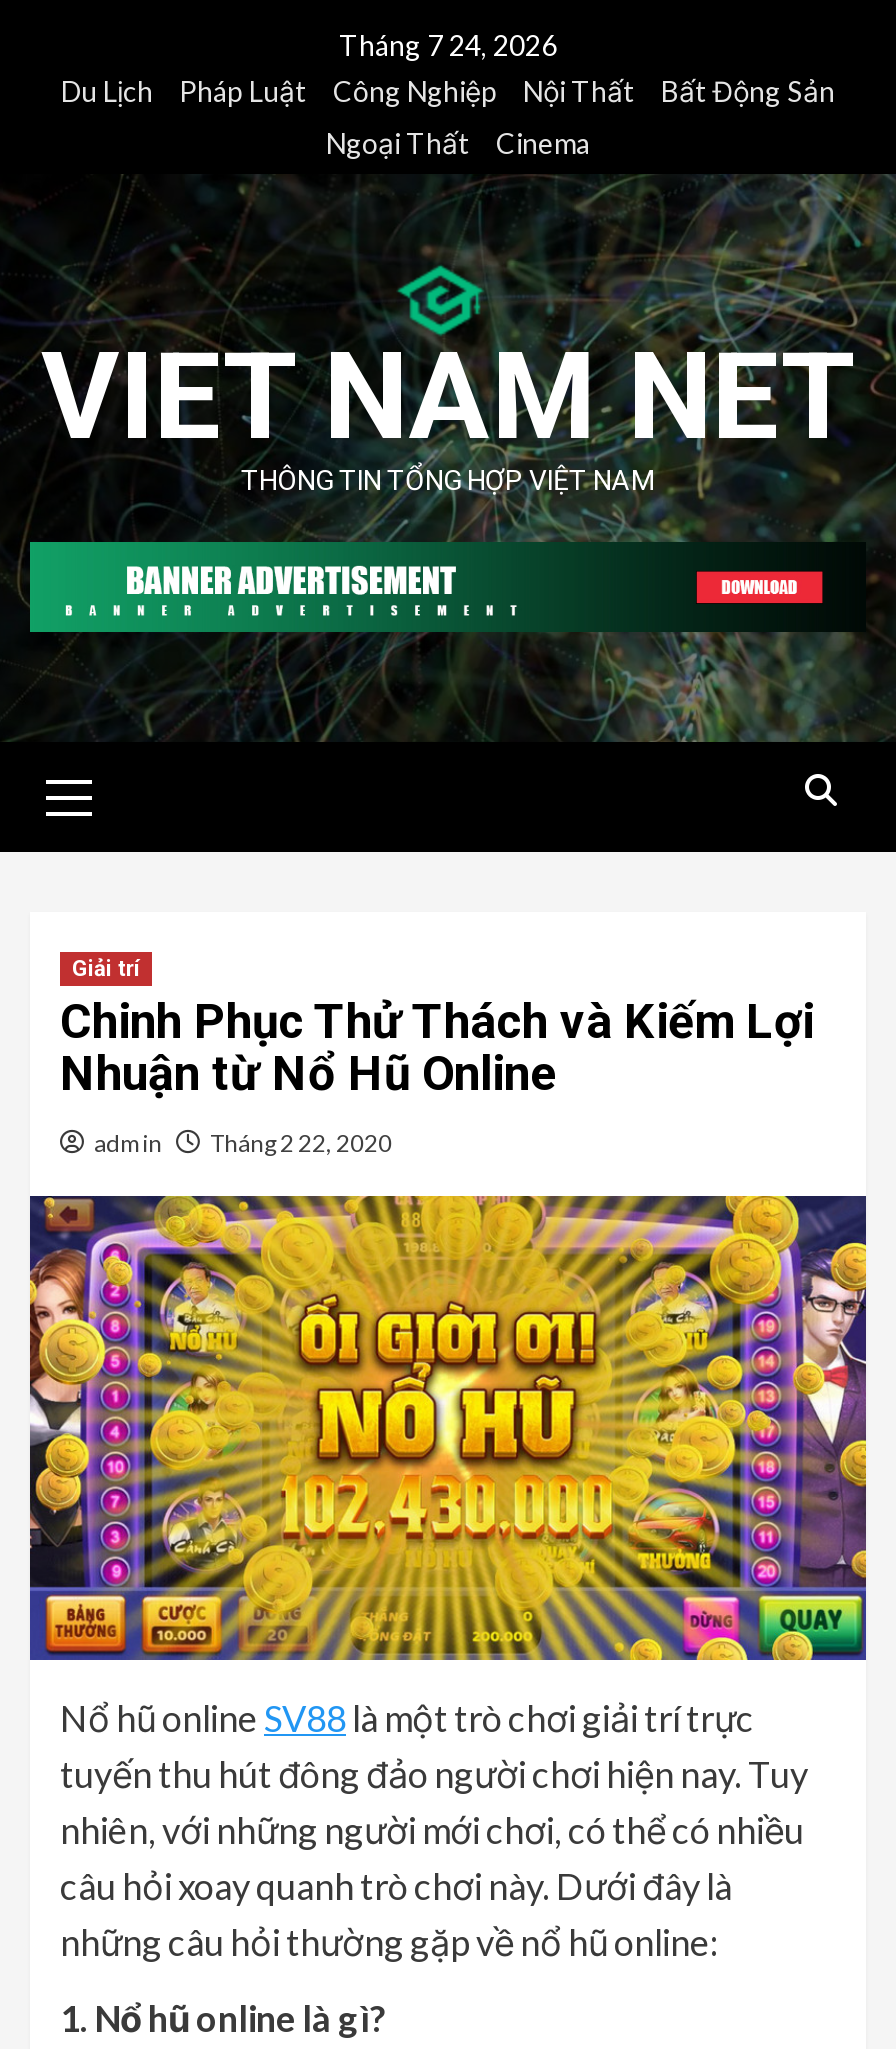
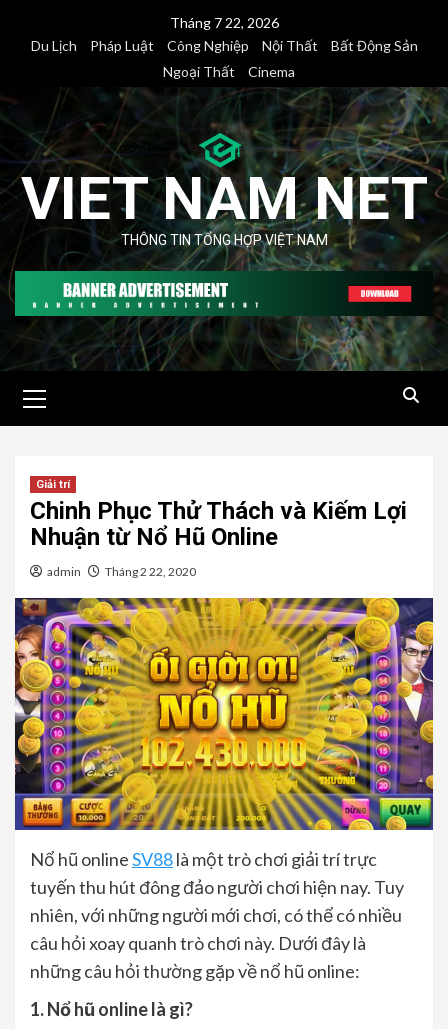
[339,28,557,62] Tháng 7 24, 2026 -> [169,14,278,31] Tháng 7 22, 2026

